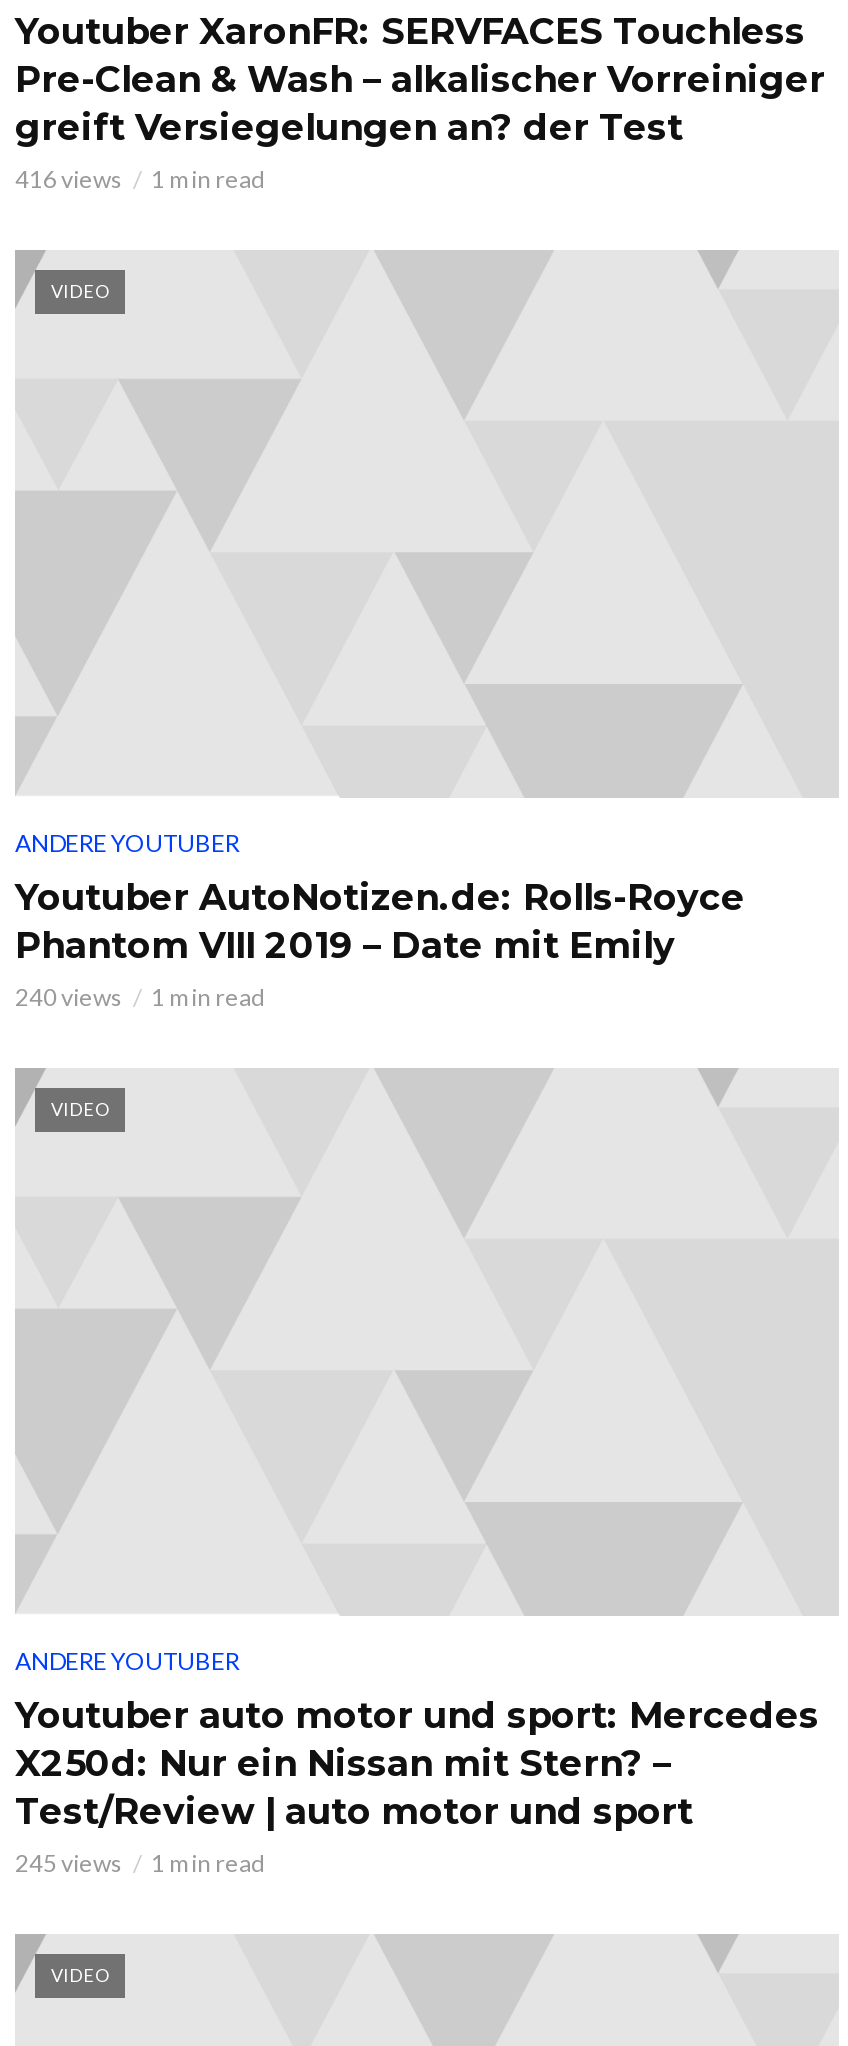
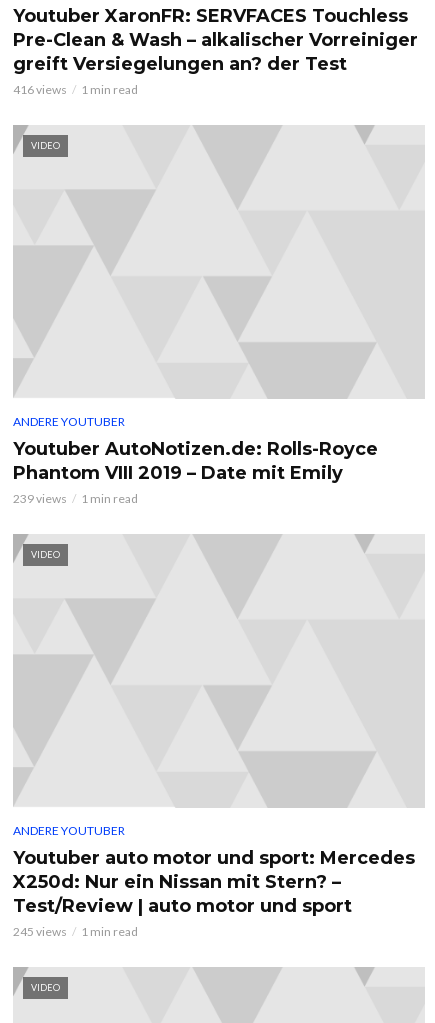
[15,981,265,1011] 240 views 1 min read -> [13,491,138,506] 239 views 1 min read

